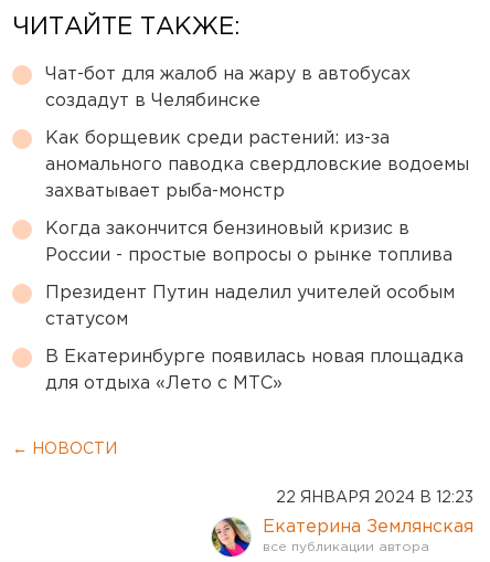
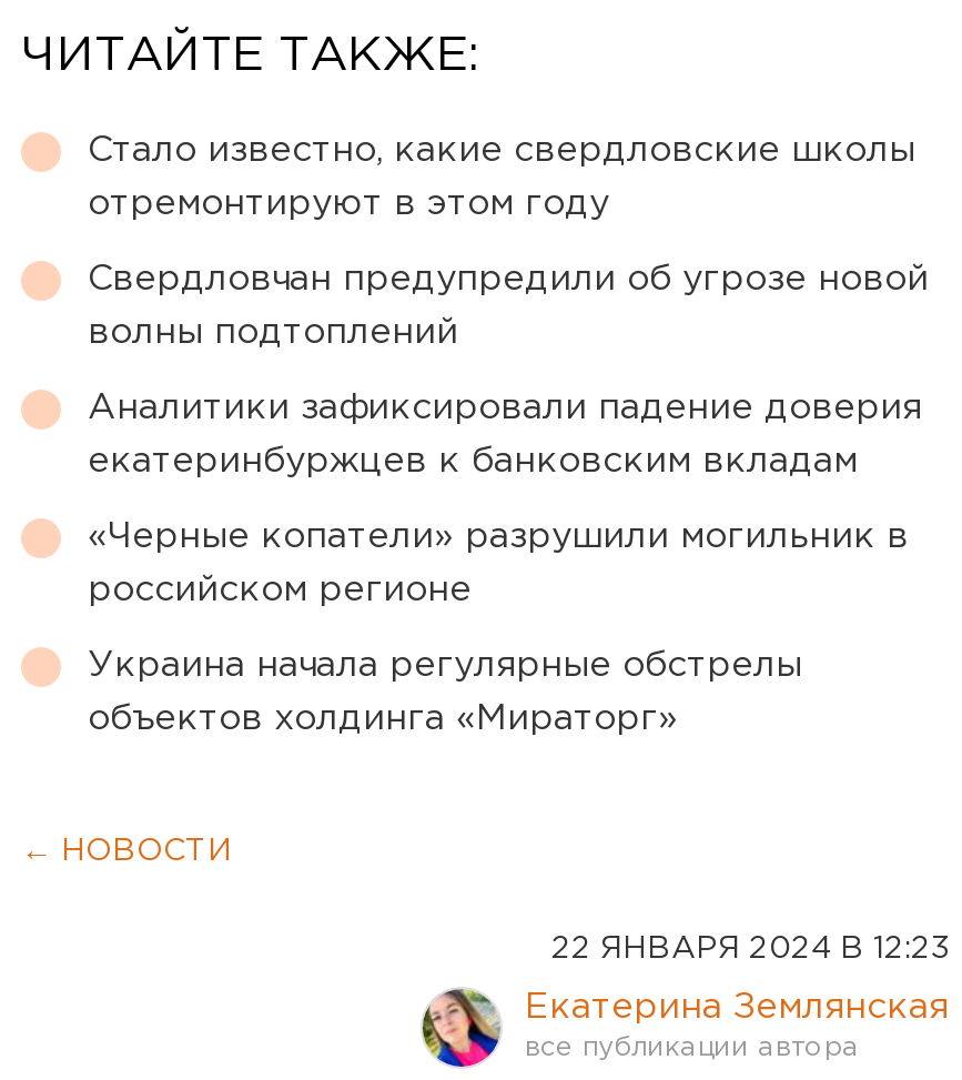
[45,66,469,392] Чат-бот для жалоб на жару в автобусах | создадут в Челябинске | Как борщевик среди растений: из-за | аномального паводка свердловские водоемы | захватывает рыба-монстр | Когда закончится бензиновый кризис в | России - простые вопросы о рынке топлива | Президент Путин наделил учителей особым | статусом | В Екатеринбурге появилась новая площадка | для отдыха «Лето с МТС» -> [88,134,929,735] Стало известно, какие свердловские школы | отремонтируют в этом году | Свердловчан предупредили об угрозе новой | волны подтоплений | Аналитики зафиксировали падение доверия | екатеринбуржцев к банковским вкладам | «Черные копатели» разрушили могильник в | российском регионе | Украина начала регулярные обстрелы | объектов холдинга «Мираторг»

